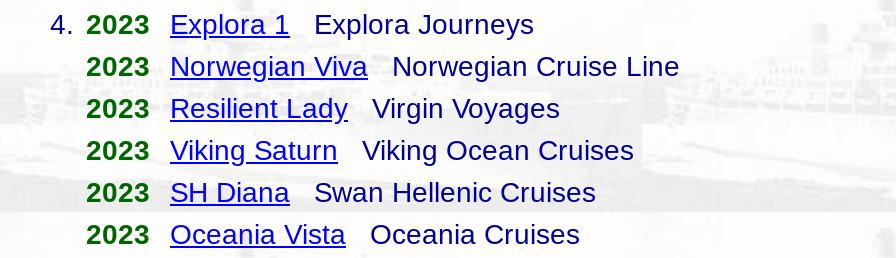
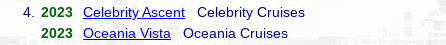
[86,8,680,208] Explora 1 Explora Journeys | 2023 | Norwegian Viva Norwegian Cruise Line | 2023 | Resilient Lady Virgin Voyages | 2023 | Viking Saturn Viking Ocean Cruises | 2023 | SH Diana Swan Hellenic Cruises -> [83,4,305,20] Celebrity Ascent Celebrity Cruises

